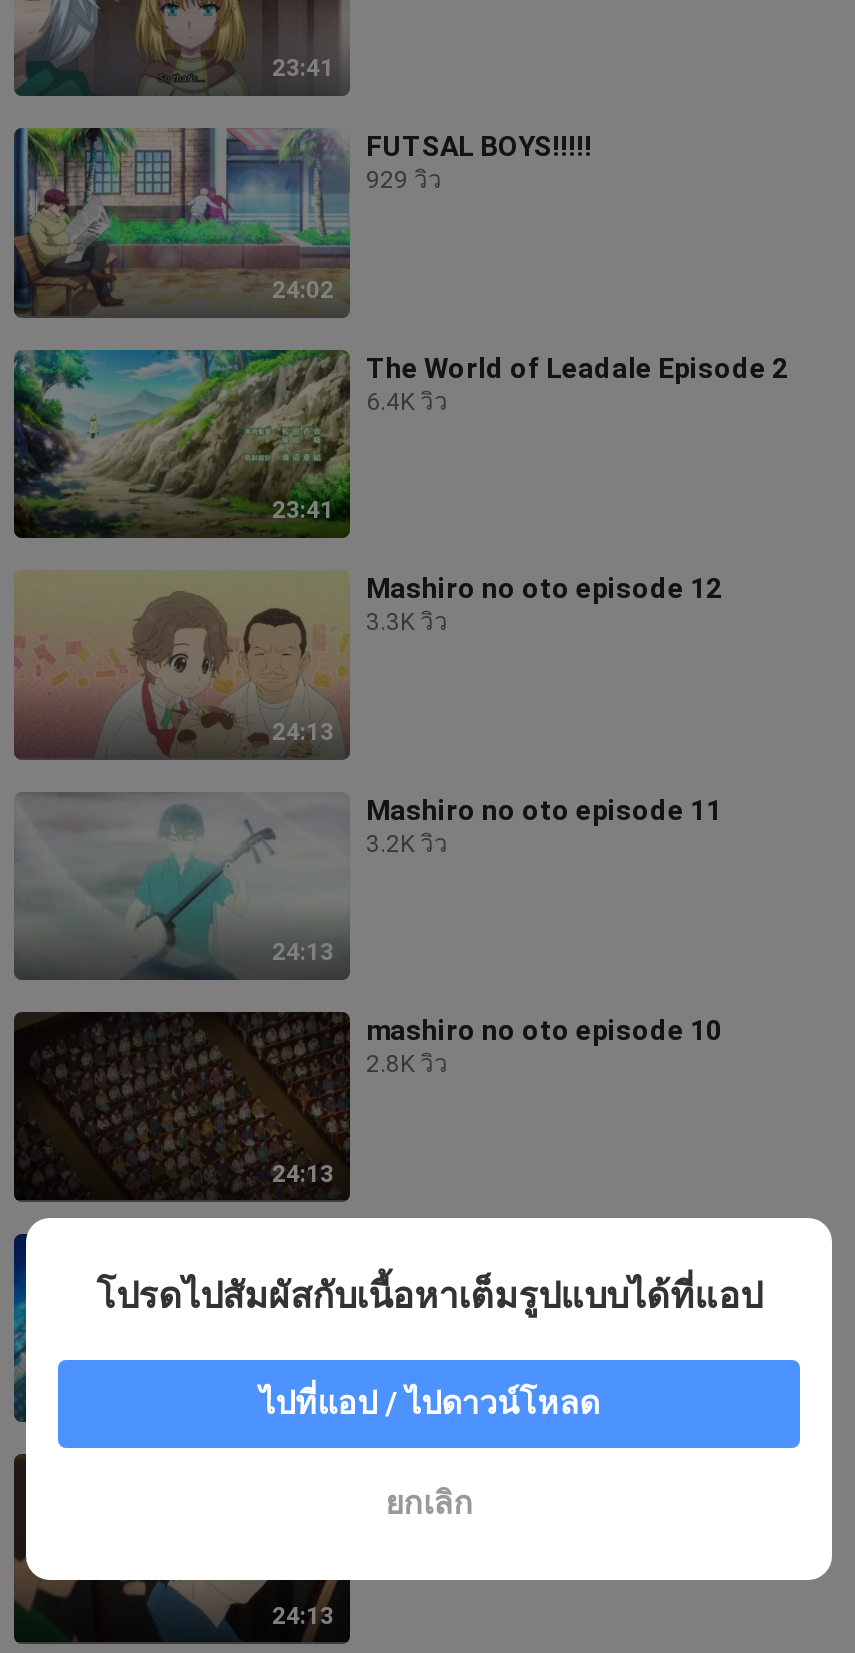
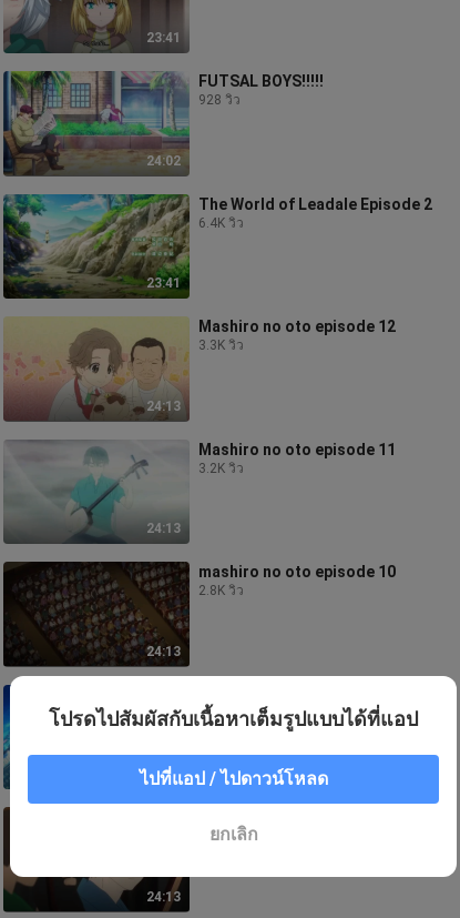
[366,166,442,194] 929 วิว -> [198,92,241,108] 928 วิว

